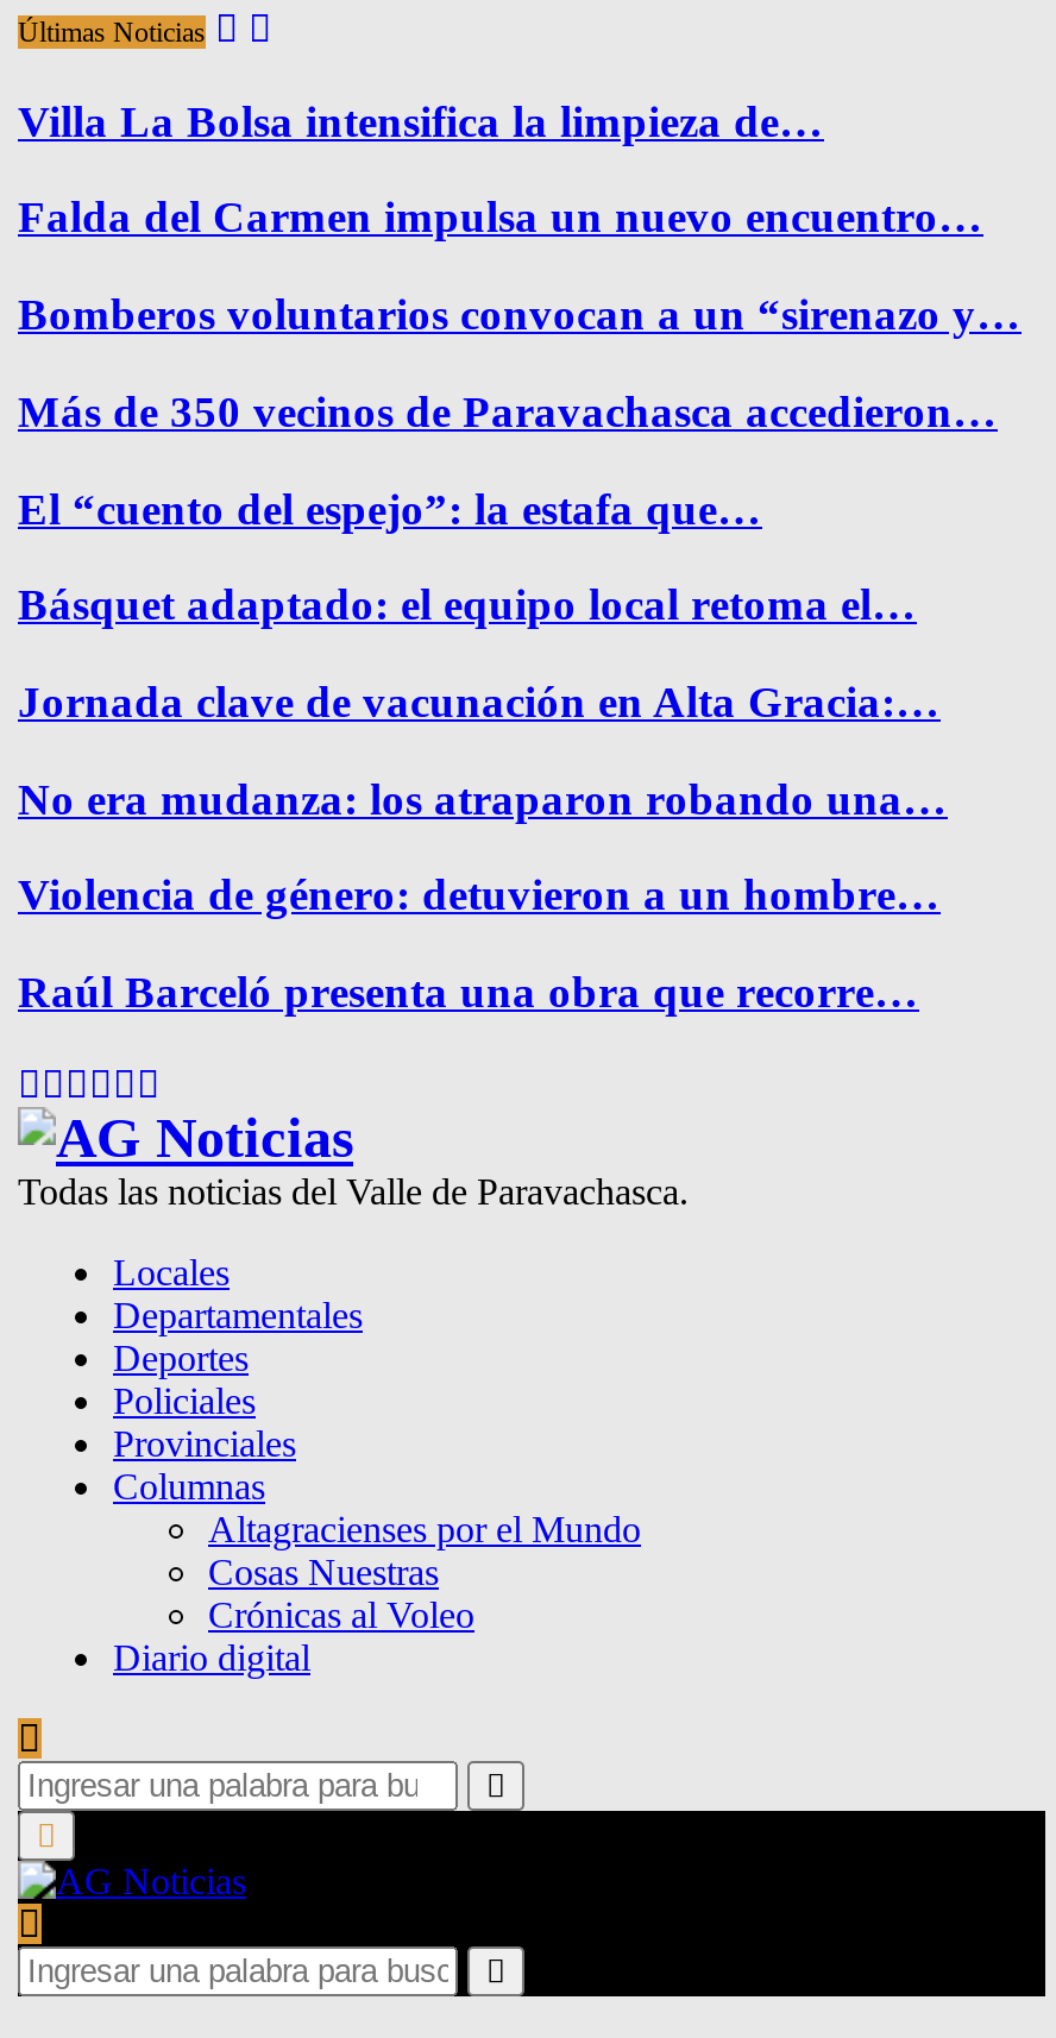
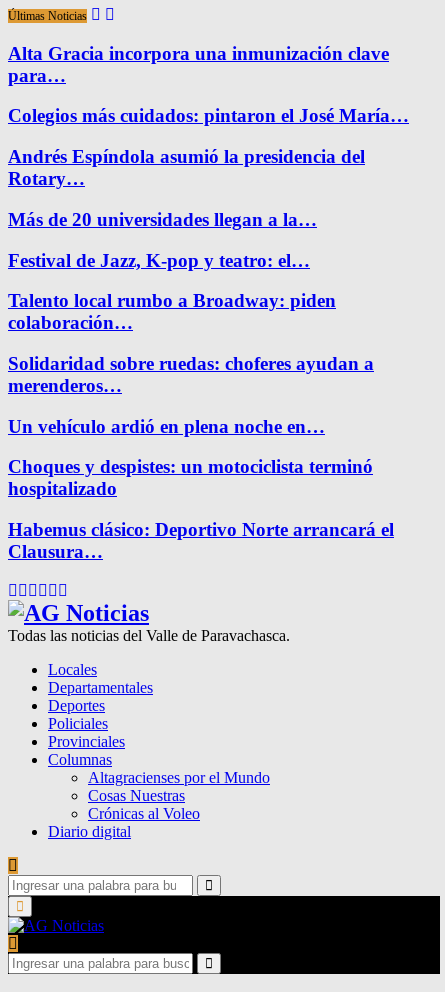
[18,96,824,146] Villa La Bolsa intensifica la limpieza de… -> [8,43,389,86] Alta Gracia incorpora una inmunización clave | para…
[18,192,983,242] Falda del Carmen impulsa un nuevo encuentro… -> [8,105,409,126] Colegios más cuidados: pintaron el José María…
[18,289,1022,339] Bomberos voluntarios convocan a un “sirenazo y… -> [8,146,365,189] Andrés Espíndola asumió la presidencia del | Rotary…
[18,386,998,436] Más de 350 vecinos de Paravachasca accedieron… -> [8,209,317,230] Más de 20 universidades llegan a la…
[18,483,762,533] El “cuento del espejo”: la estafa que… -> [8,250,310,271] Festival de Jazz, K-pop y teatro: el…
[18,580,917,630] Básquet adaptado: el equipo local retoma el… -> [8,290,336,333] Talento local rumbo a Broadway: piden | colaboración…
[18,677,941,726] Jornada clave de vacunación en Alta Gracia:… -> [8,353,374,396] Solidaridad sobre ruedas: choferes ayudan a | merenderos…
[18,774,948,824] No era mudanza: los atraparon robando una… -> [8,416,325,437] Un vehículo ardió en plena noche en…
[18,870,941,920] Violencia de género: detuvieron a un hombre… -> [8,456,373,499] Choques y despistes: un motociclista terminó | hospitalizado
[18,967,919,1017] Raúl Barceló presenta una obra que recorre… -> [8,519,394,562] Habemus clásico: Deportivo Norte arrancará el | Clausura…

